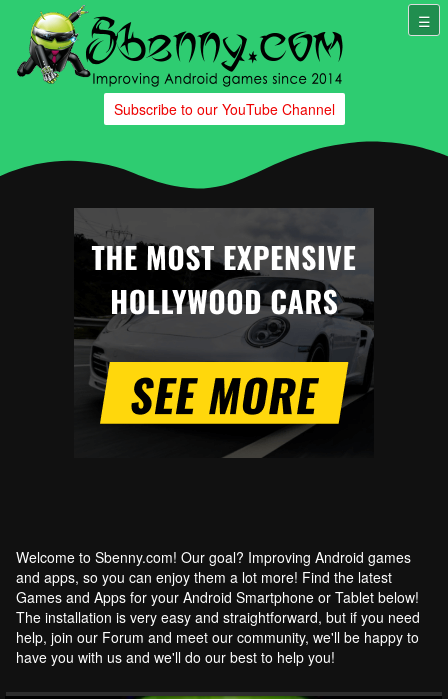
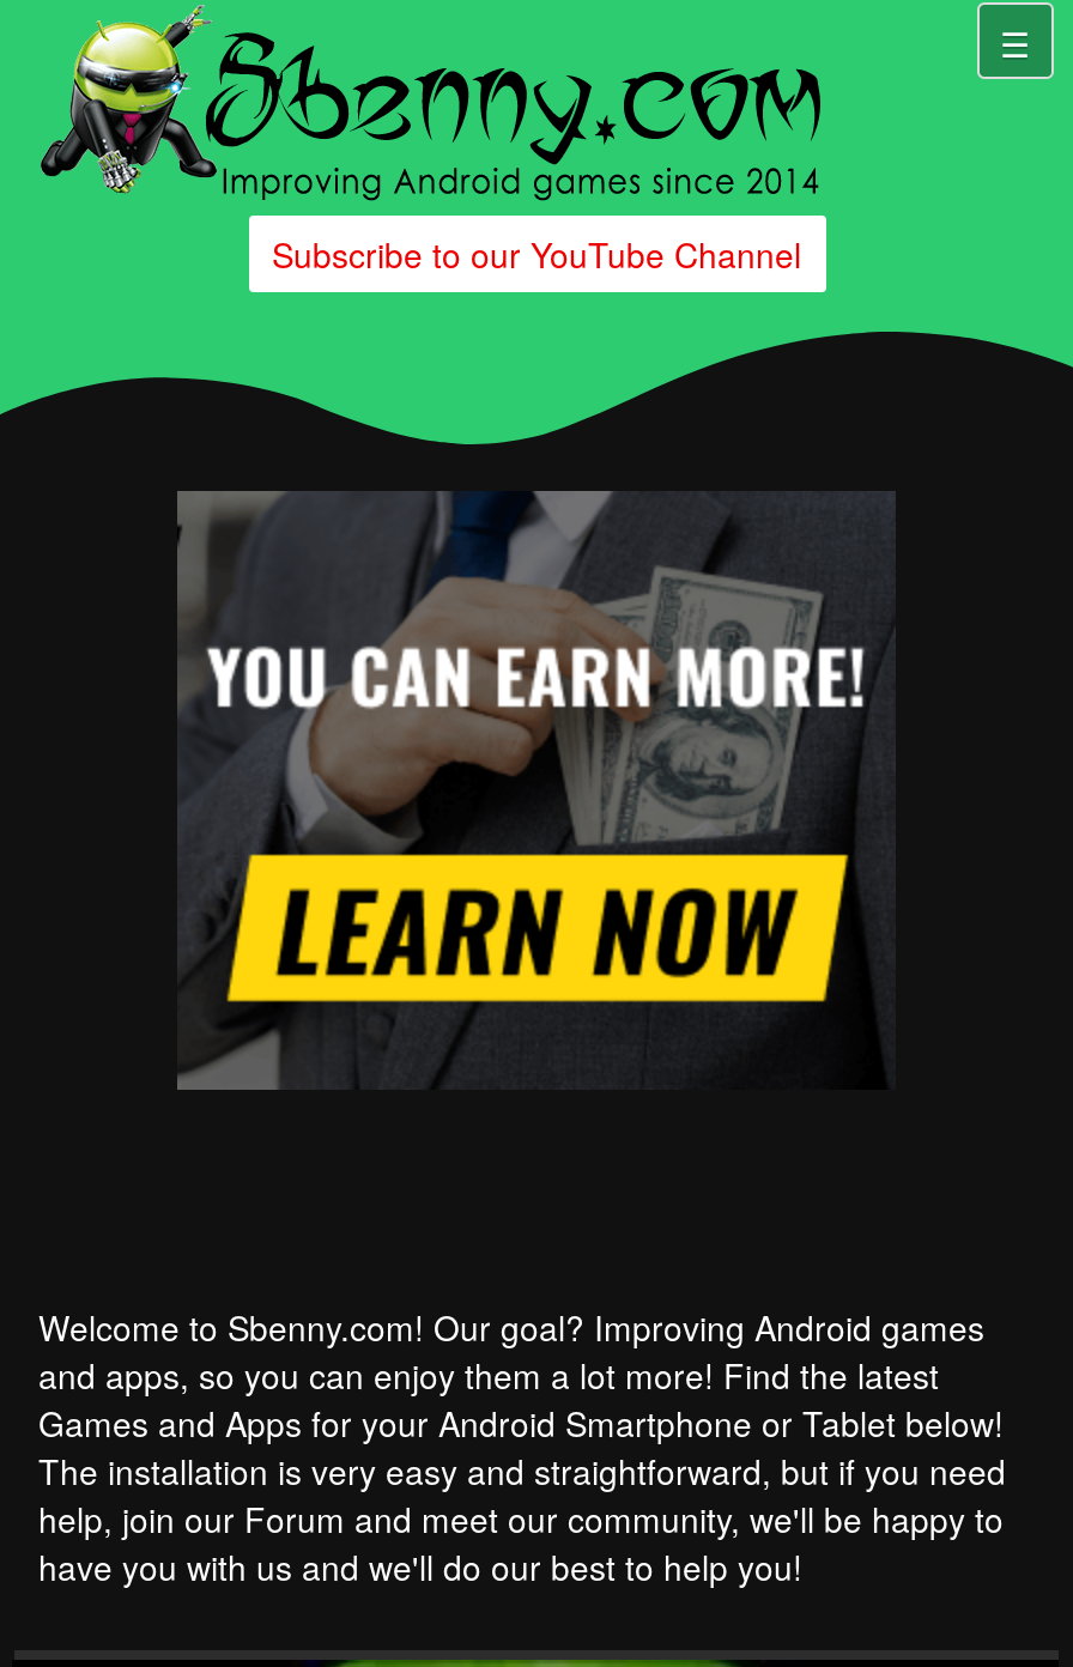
[74,208,373,457] [image] -> [177,493,893,1090] [image]

